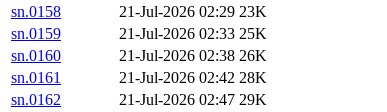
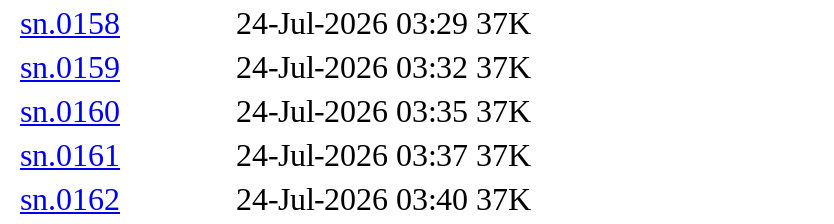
[119,3,267,20] 21-Jul-2026 02:29 23K -> [236,7,532,41] 24-Jul-2026 03:29 37K
[119,25,267,42] 21-Jul-2026 02:33 25K -> [236,51,532,85] 24-Jul-2026 03:32 37K
[119,47,267,64] 21-Jul-2026 02:38 26K -> [236,95,532,129] 24-Jul-2026 03:35 37K
[119,69,267,86] 21-Jul-2026 02:42 28K -> [236,139,532,173] 24-Jul-2026 03:37 37K
[119,91,267,108] 21-Jul-2026 02:47 29K -> [236,183,532,217] 24-Jul-2026 03:40 37K

